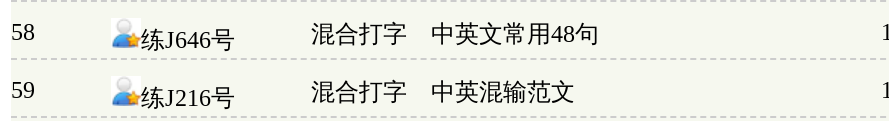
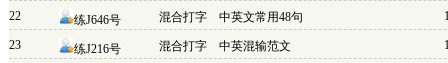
[11,18,35,46] 58 -> [9,9,21,23] 22
[11,76,35,104] 59 -> [9,38,21,52] 23

